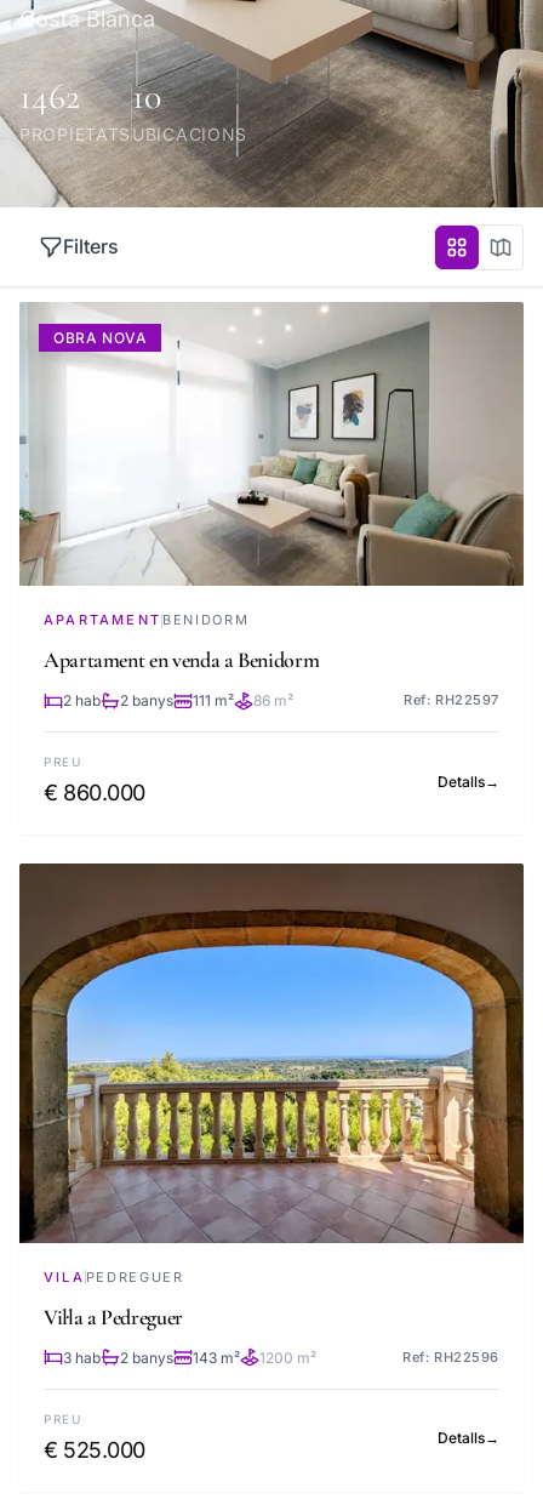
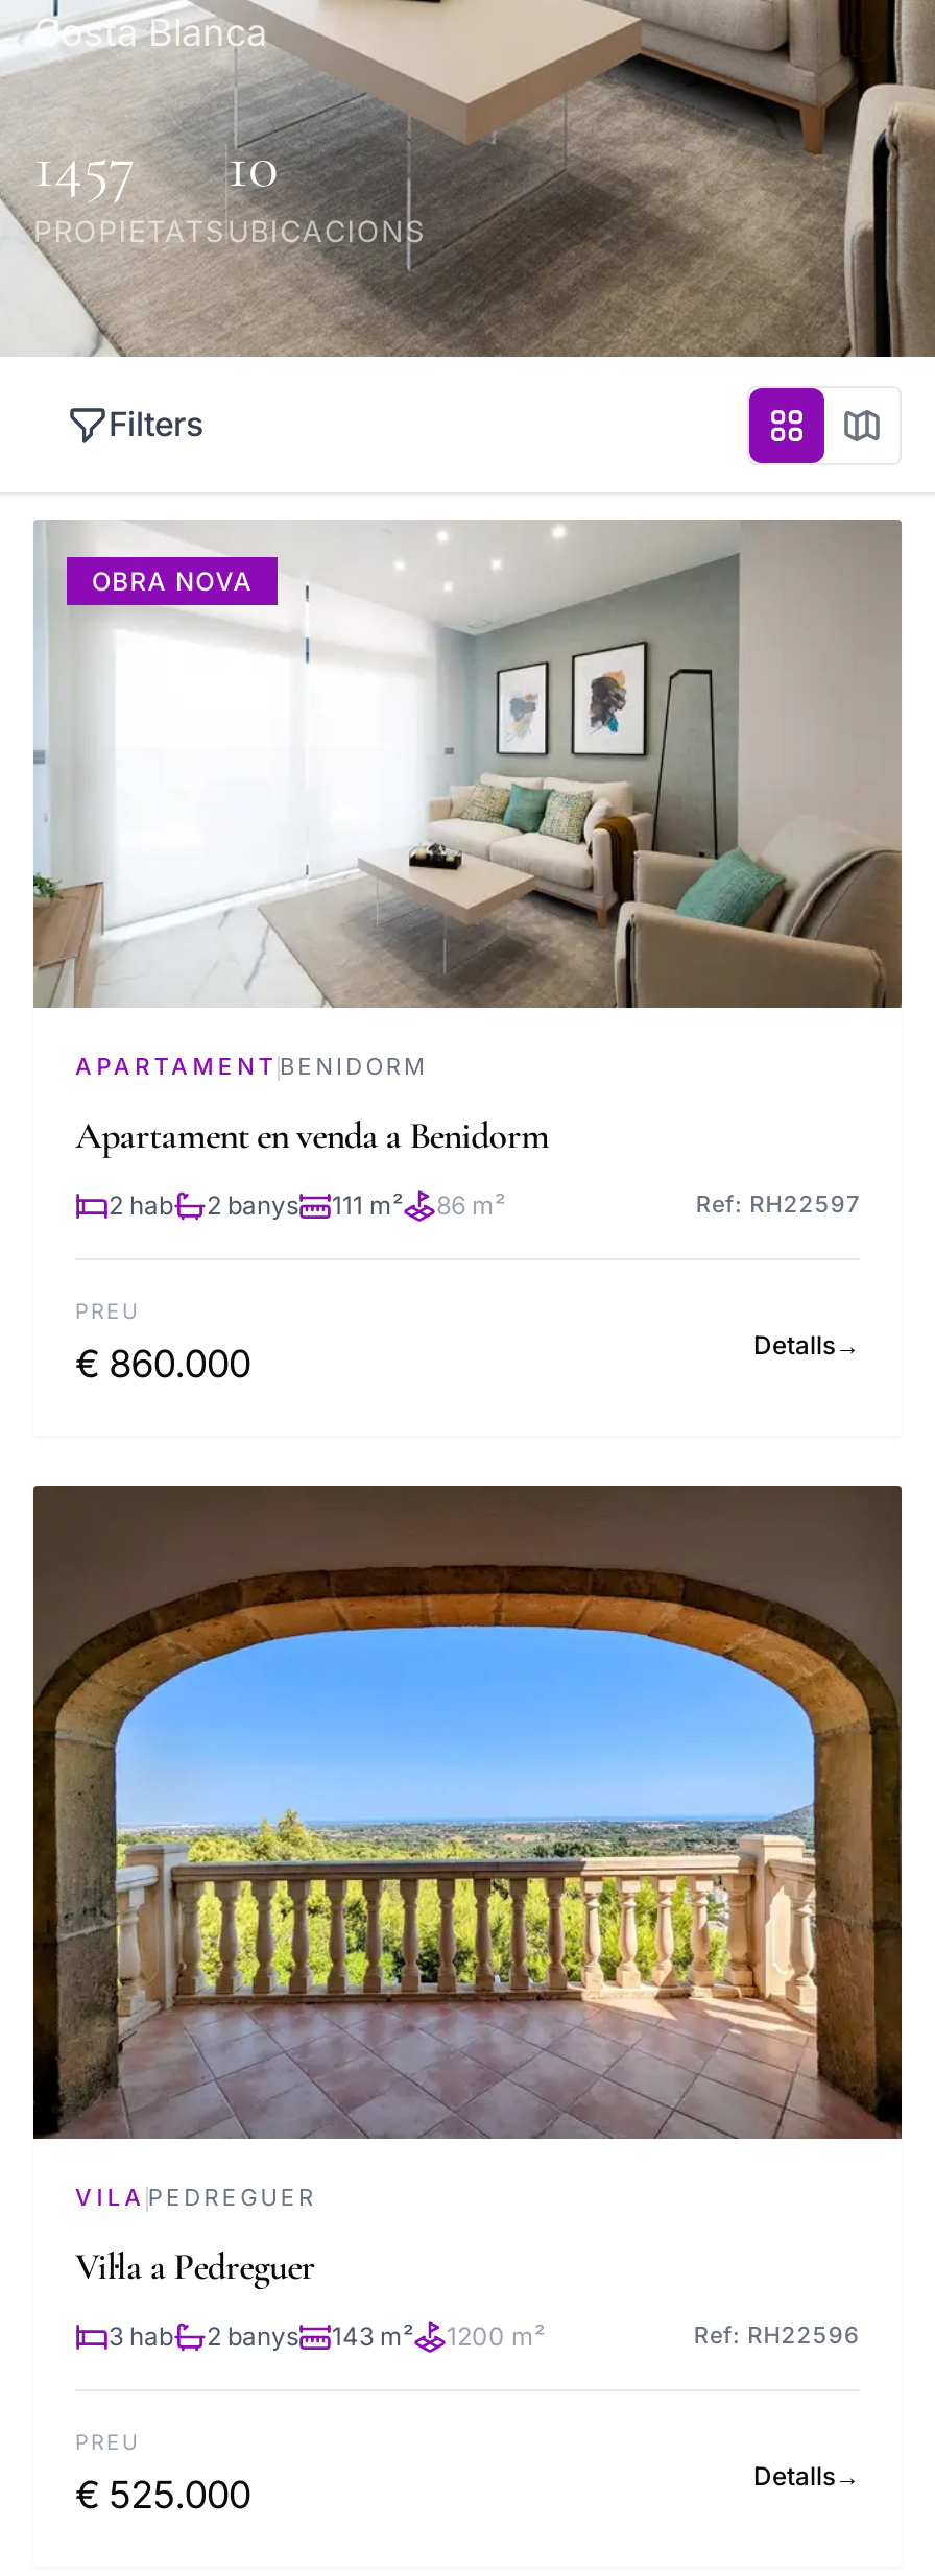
[19,74,161,119] 1462 10 -> [33,127,278,204] 1457 10

